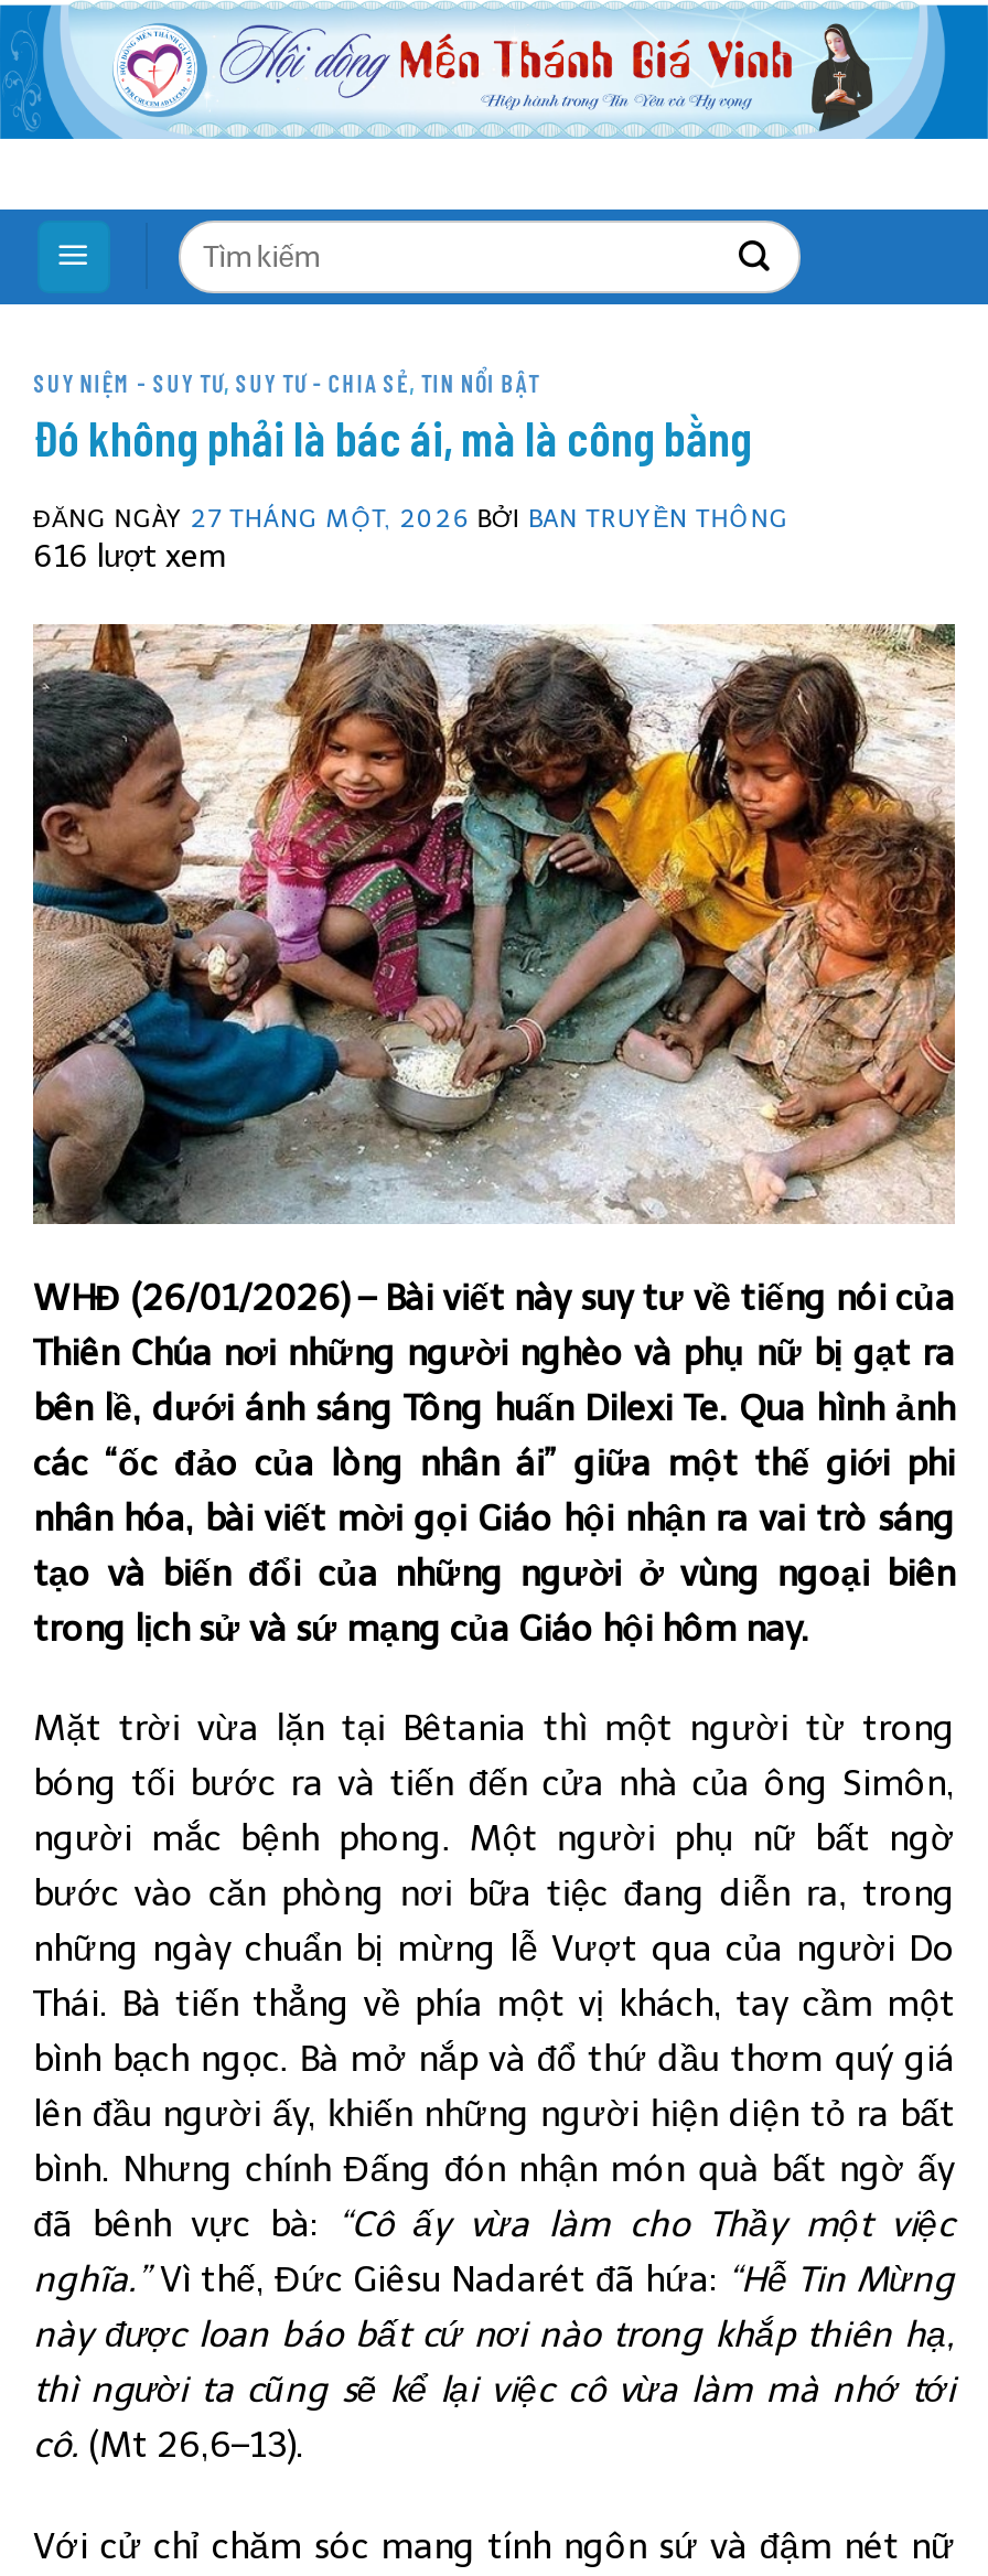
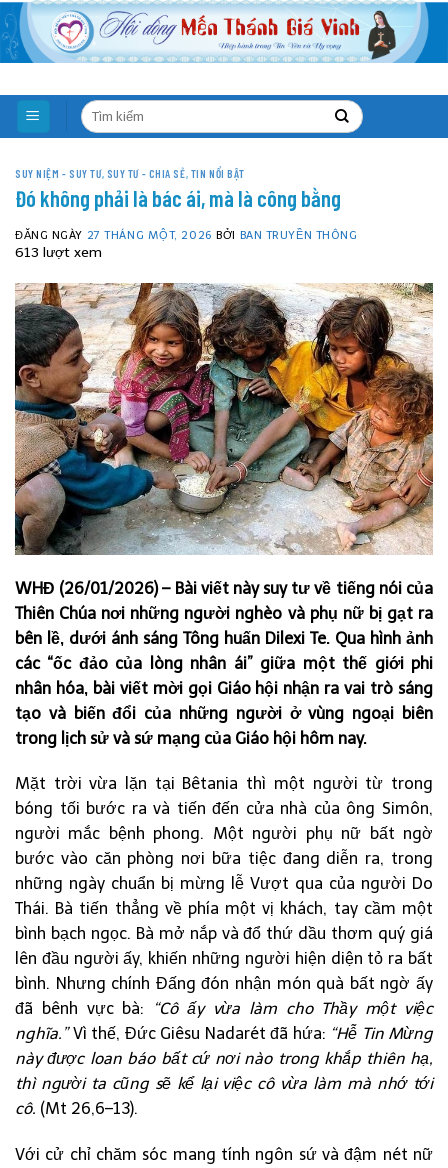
[33,539,227,577] 616 lượt xem -> [15,244,102,261] 613 lượt xem

